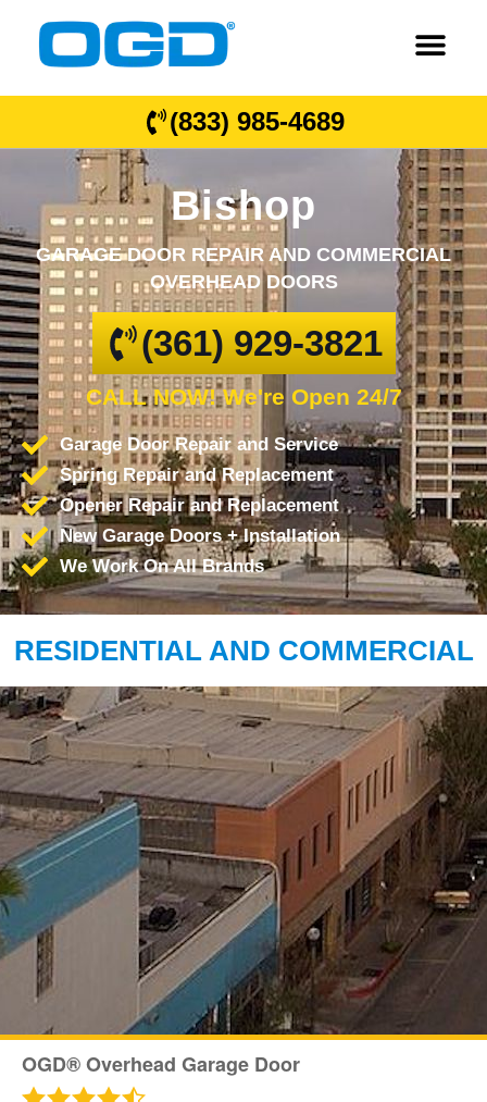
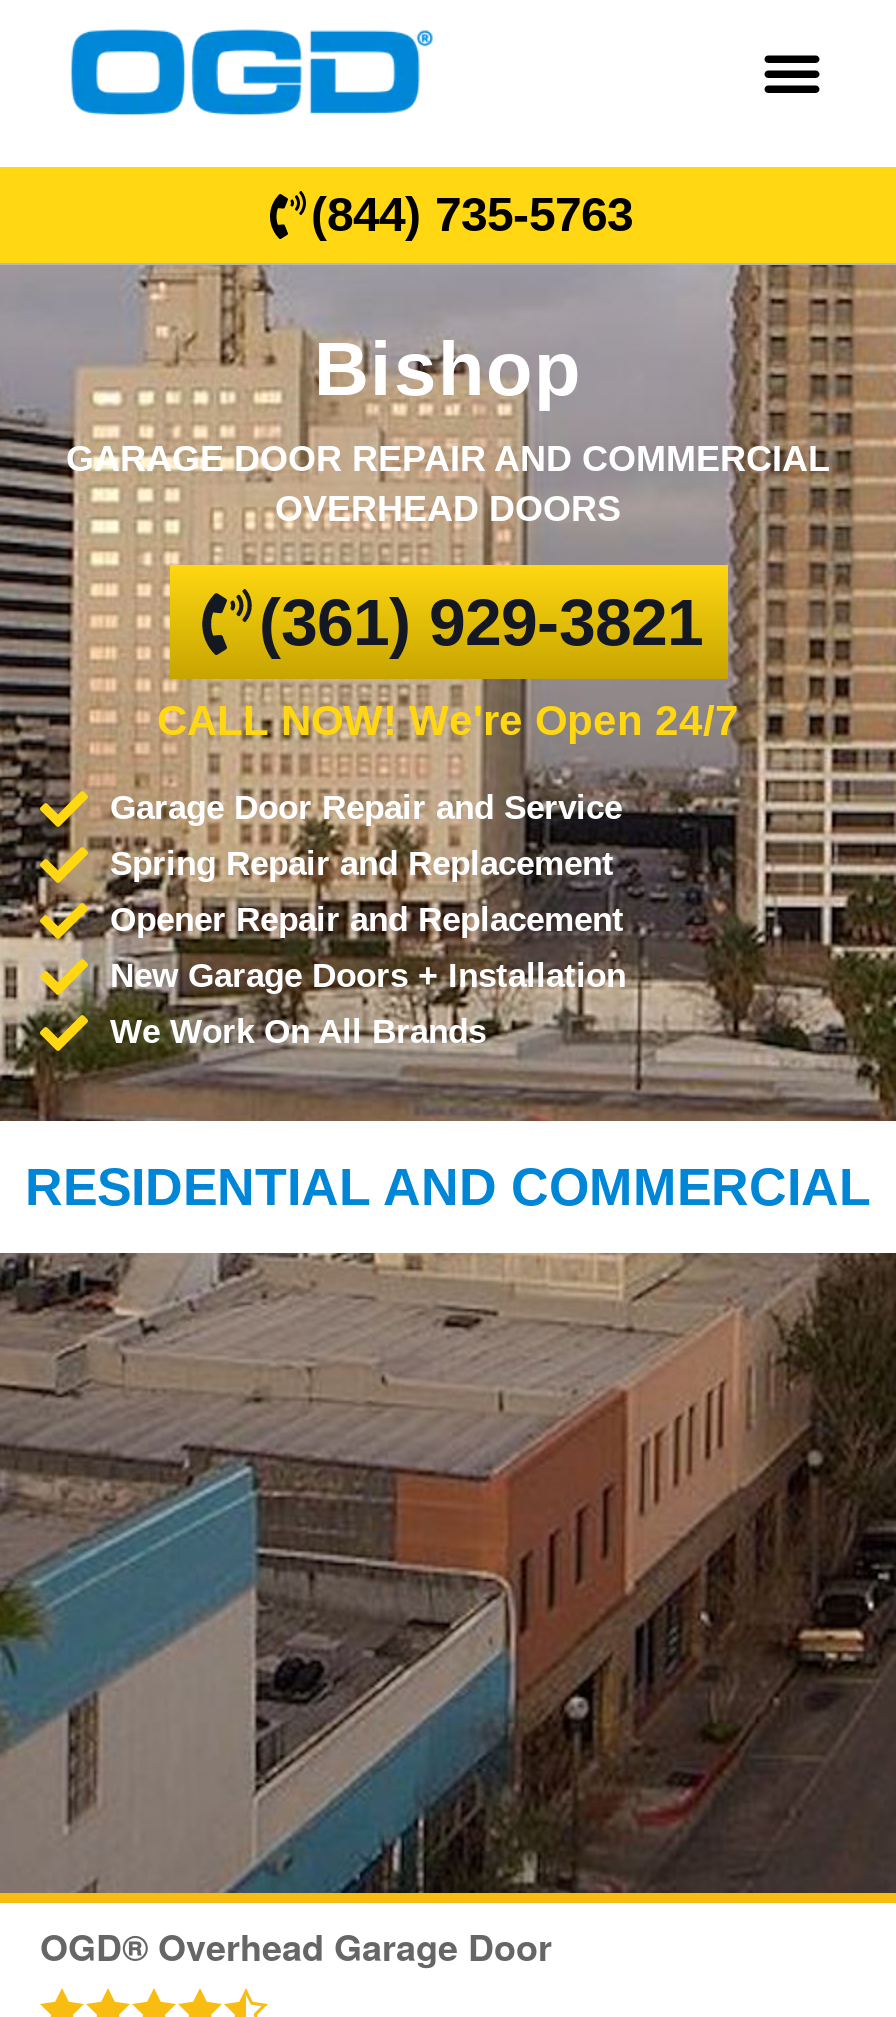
[169,107,344,136] (833) 985-4689 -> [311,188,633,242] (844) 735-5763

